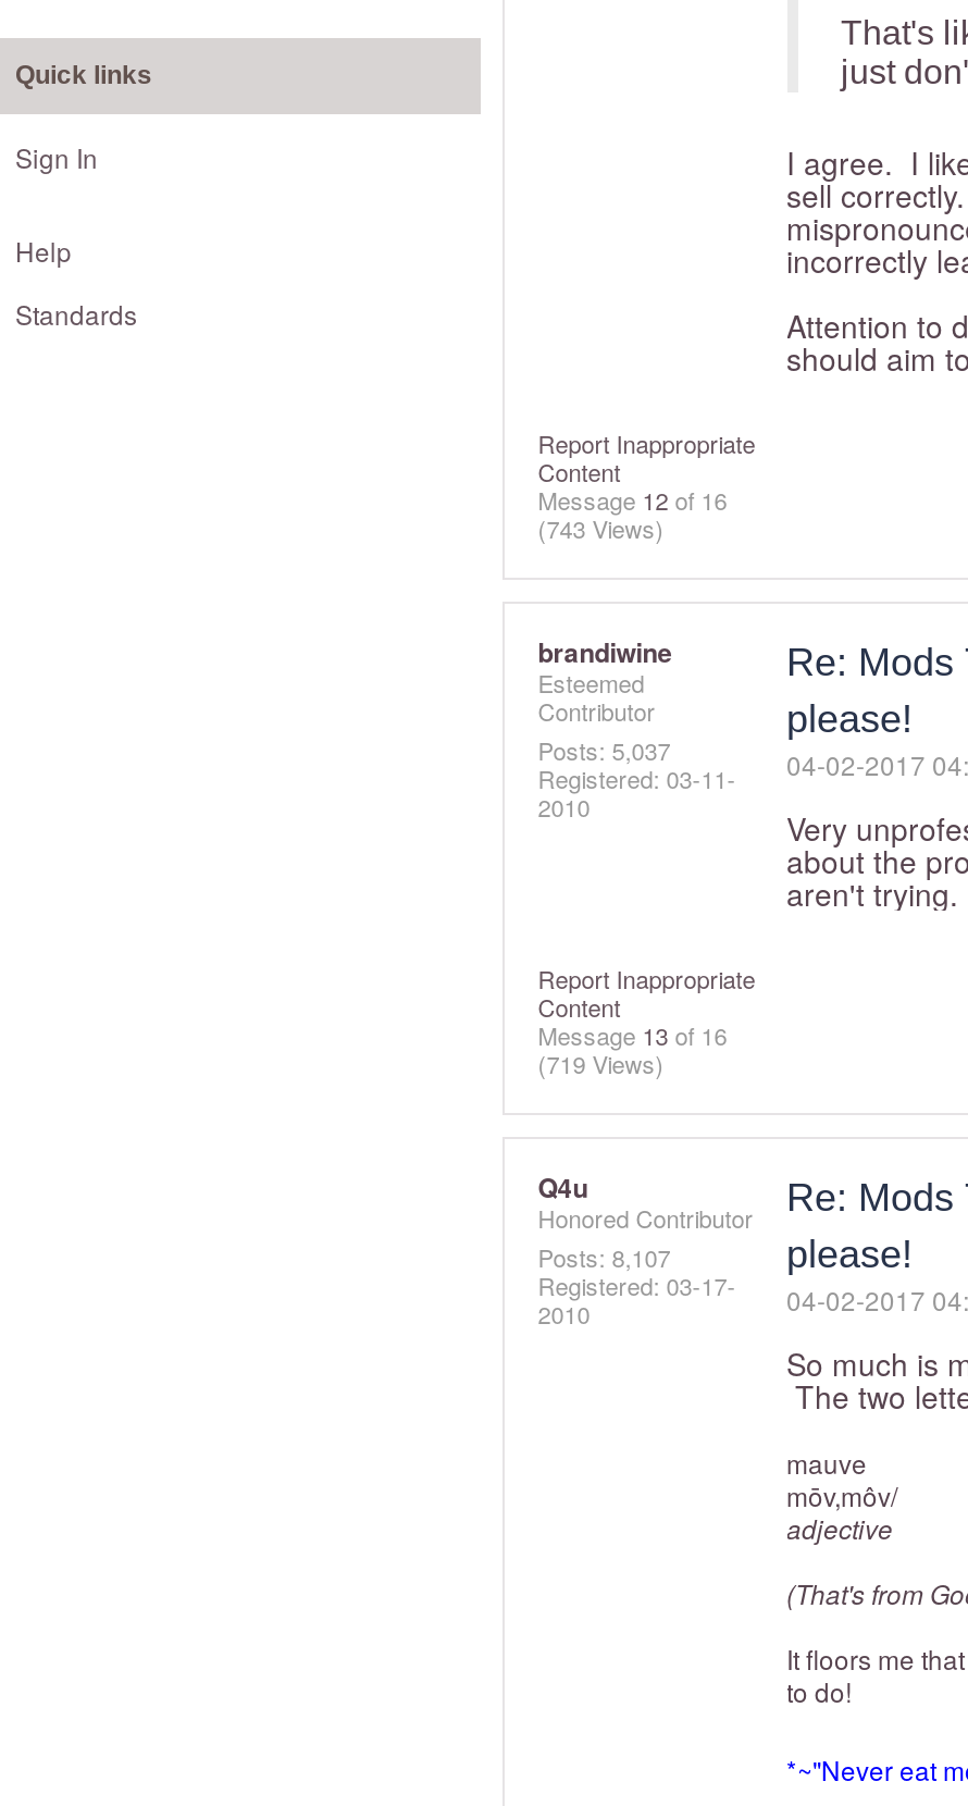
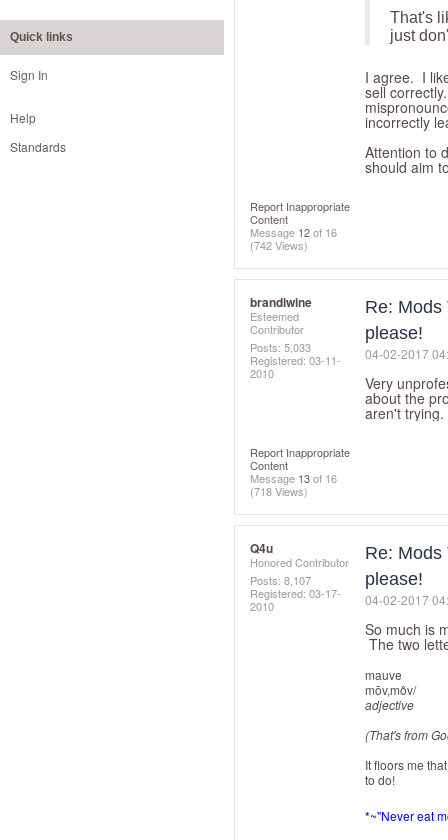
[538,510,664,545] (743 Views) -> [250,237,308,253] (742 Views)
[538,732,670,767] Posts: 5,037 -> [250,339,311,355] Posts: 5,033
[538,1046,664,1080] (719 Views) -> [250,483,308,499] (718 Views)

